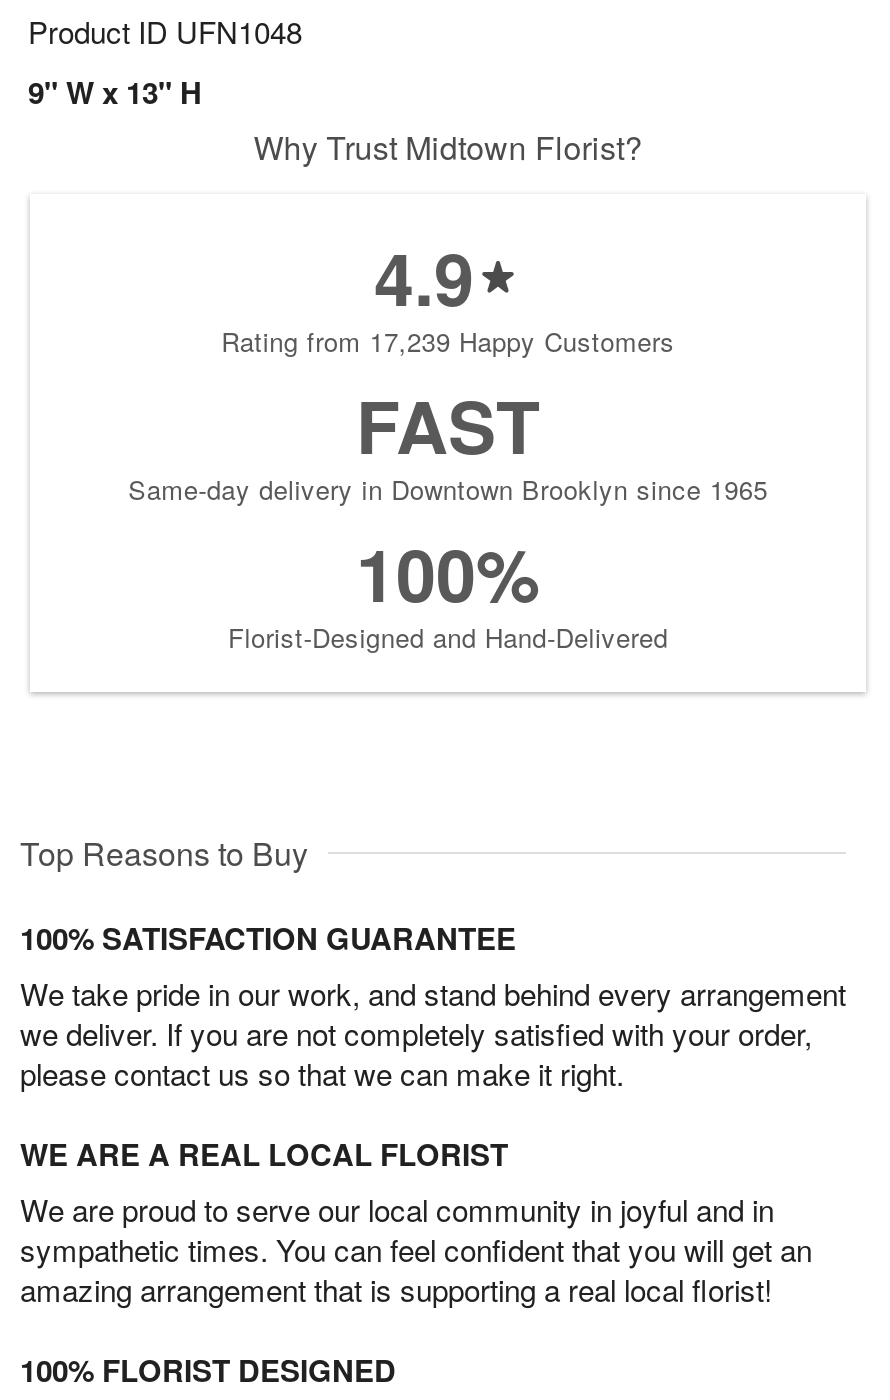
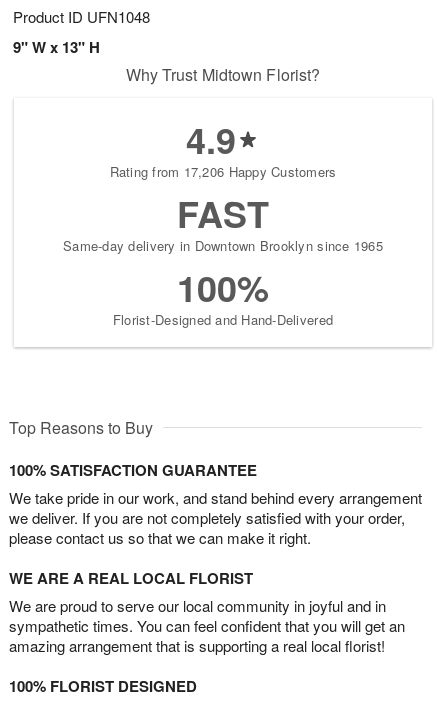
[221,323,675,361] Rating from 17,239 Happy Customers -> [110,162,336,181] Rating from 17,206 Happy Customers

